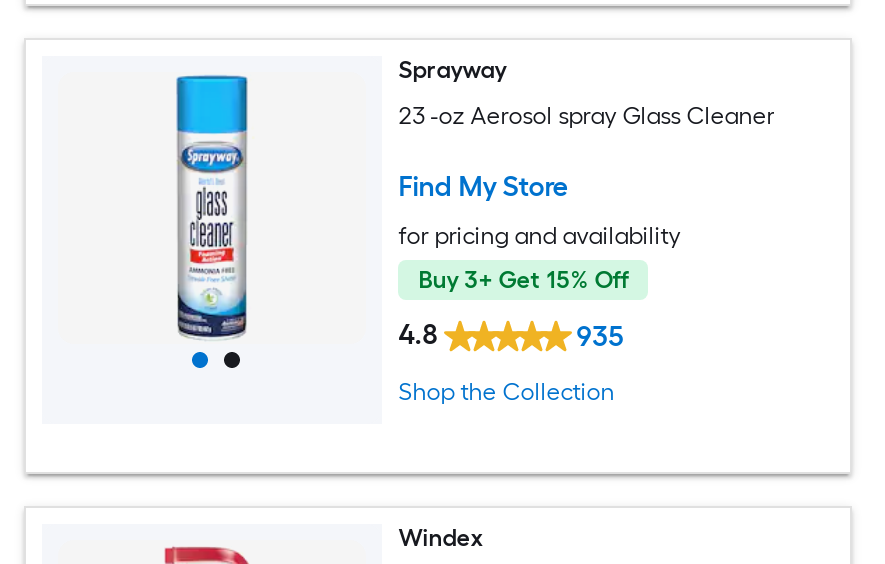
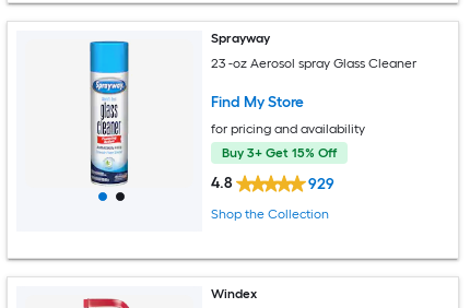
[576,321,624,355] 935 -> [308,175,335,194] 929

